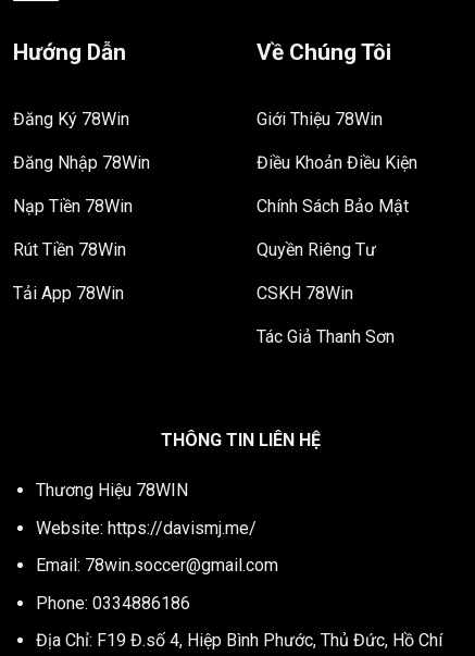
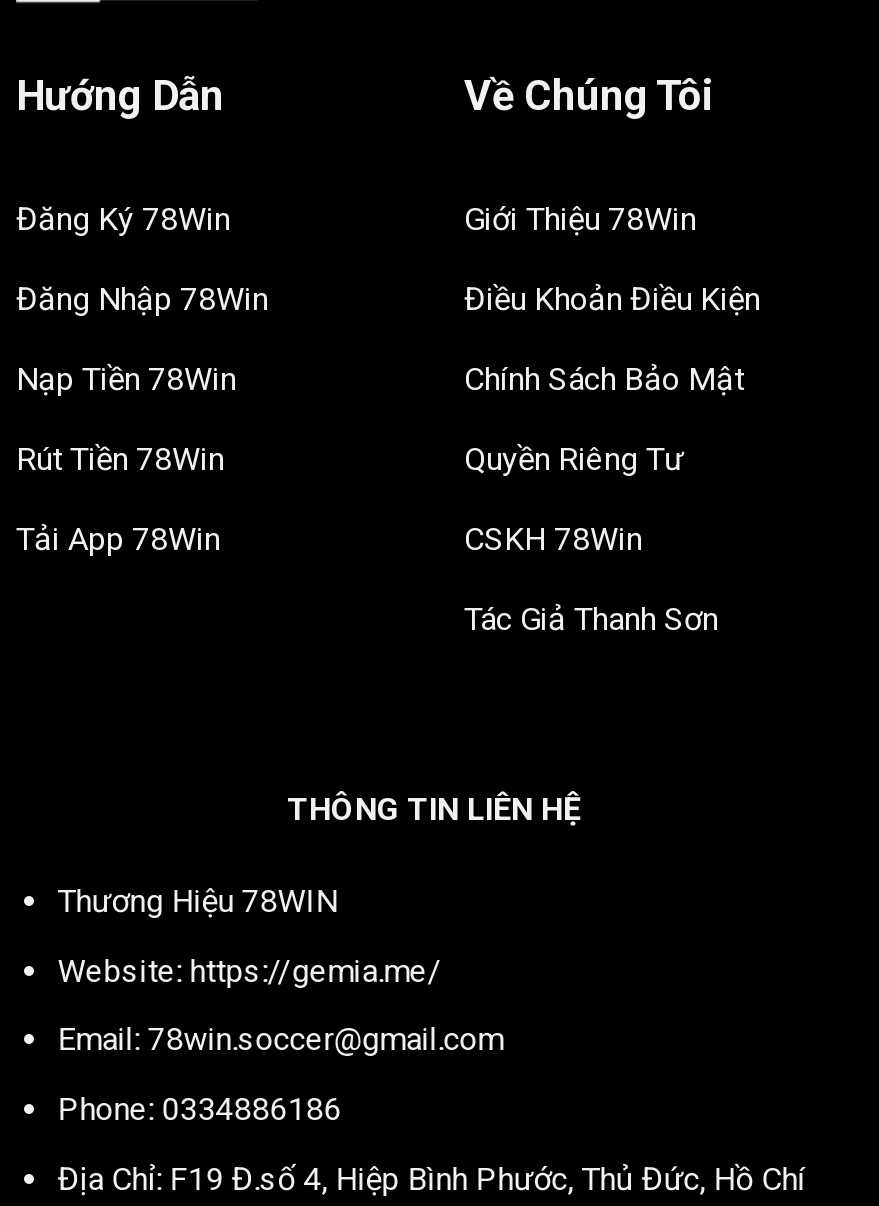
[36,517,256,538] Website: https://davismj.me/ -> [58,951,442,989] Website: https://gemia.me/

